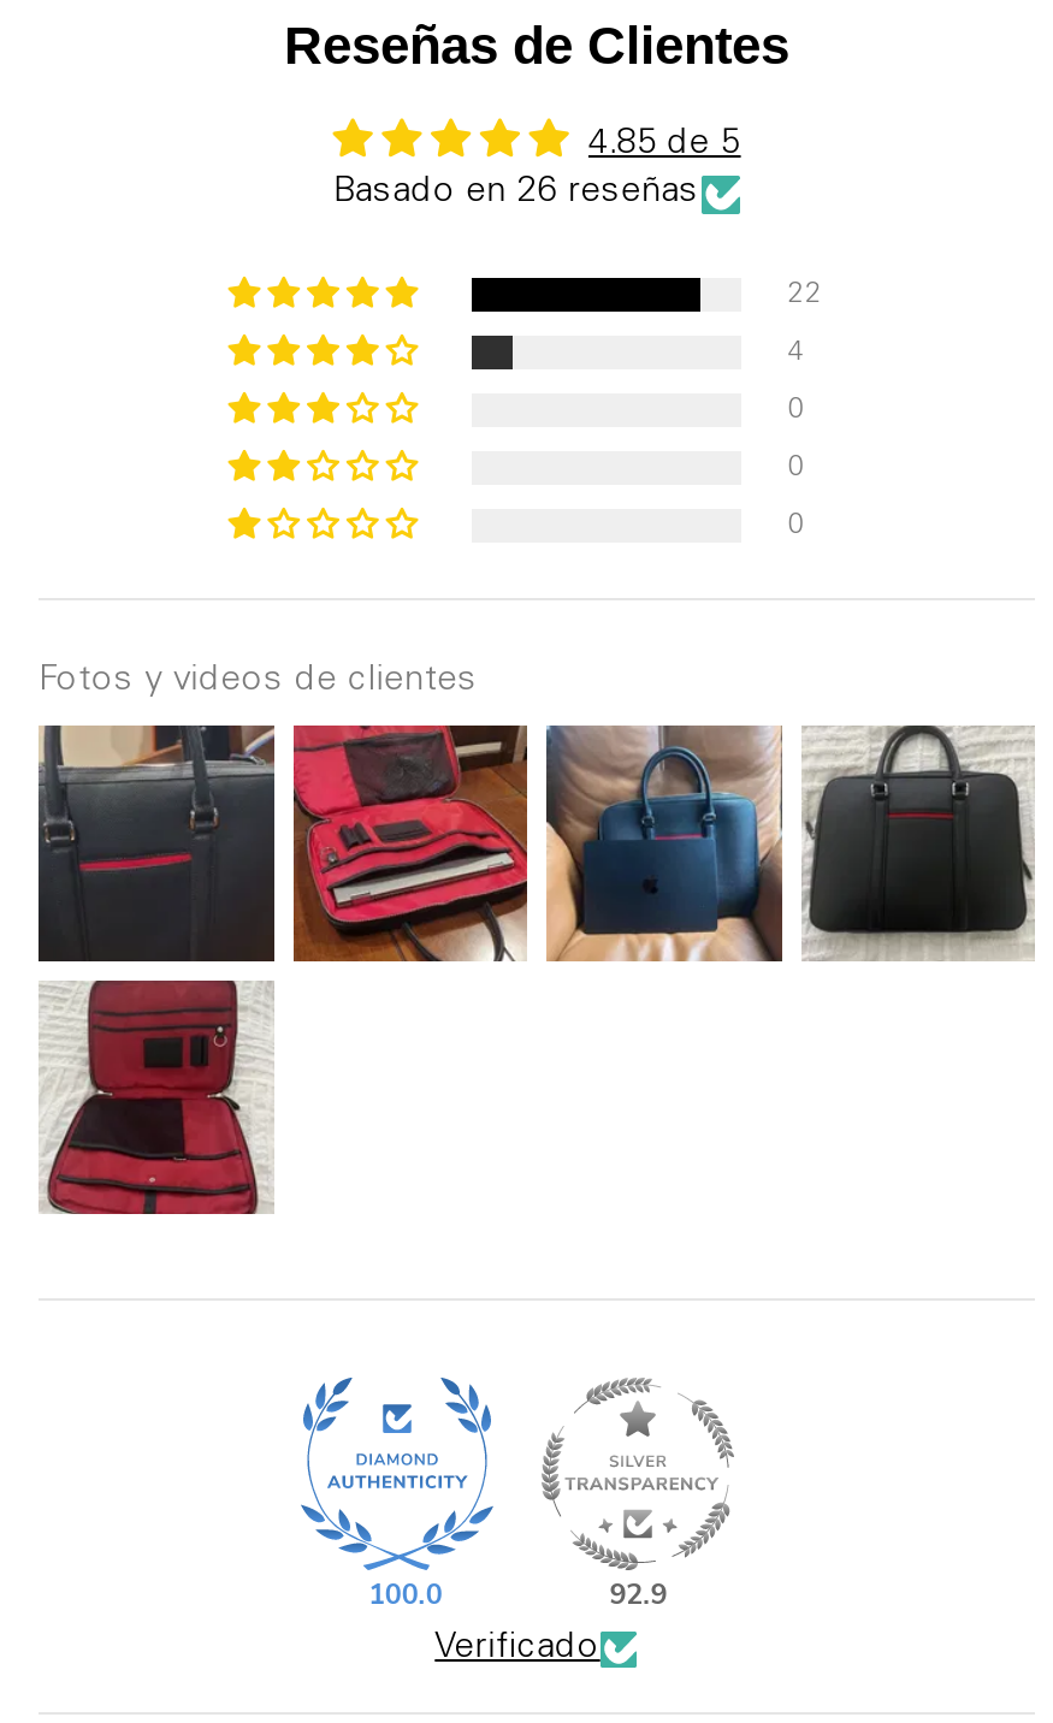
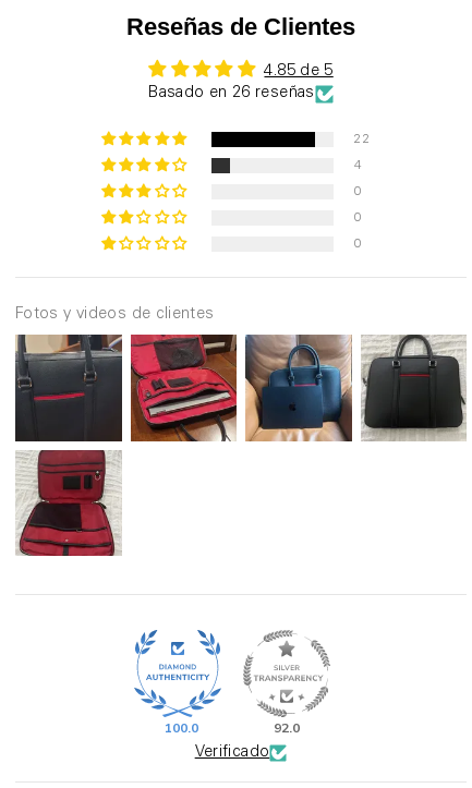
[609,1575,667,1614] 92.9 -> [274,719,300,737] 92.0

